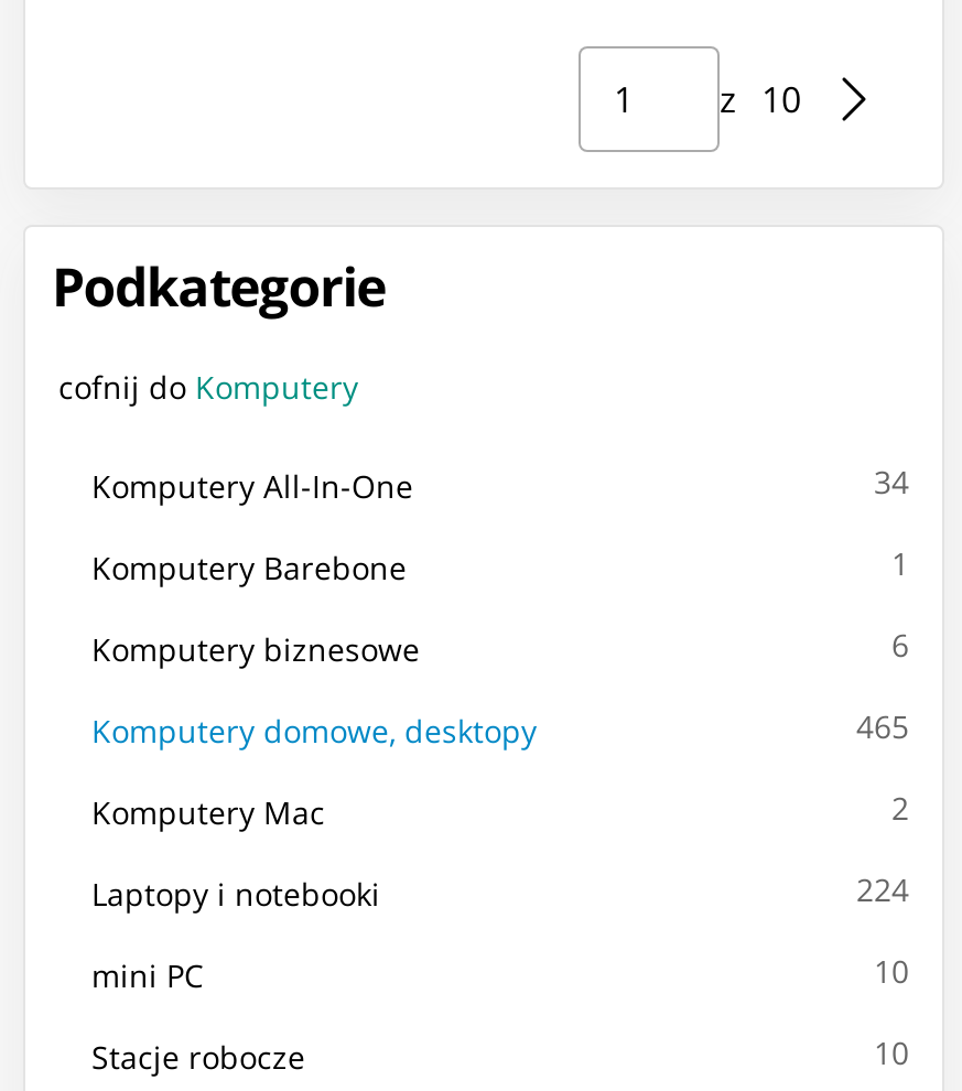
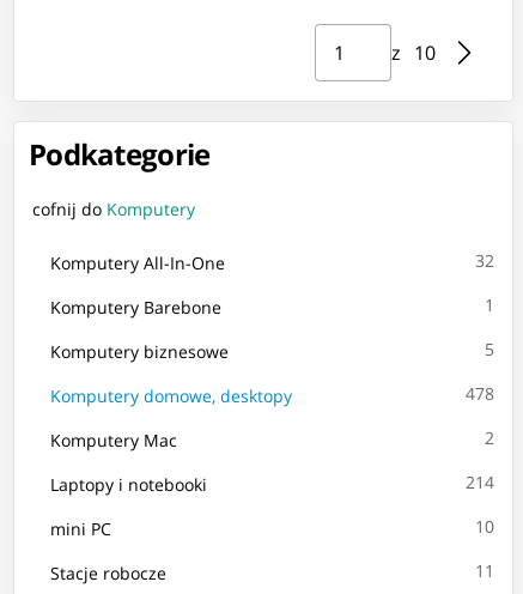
[874,461,909,503] 34 -> [475,249,494,272] 32
[891,624,909,666] 6 -> [485,338,494,361] 5
[856,706,909,748] 465 -> [466,382,494,405] 478
[856,869,909,911] 224 -> [466,471,494,494] 214
[874,1032,909,1074] 10 -> [475,560,494,582] 11

